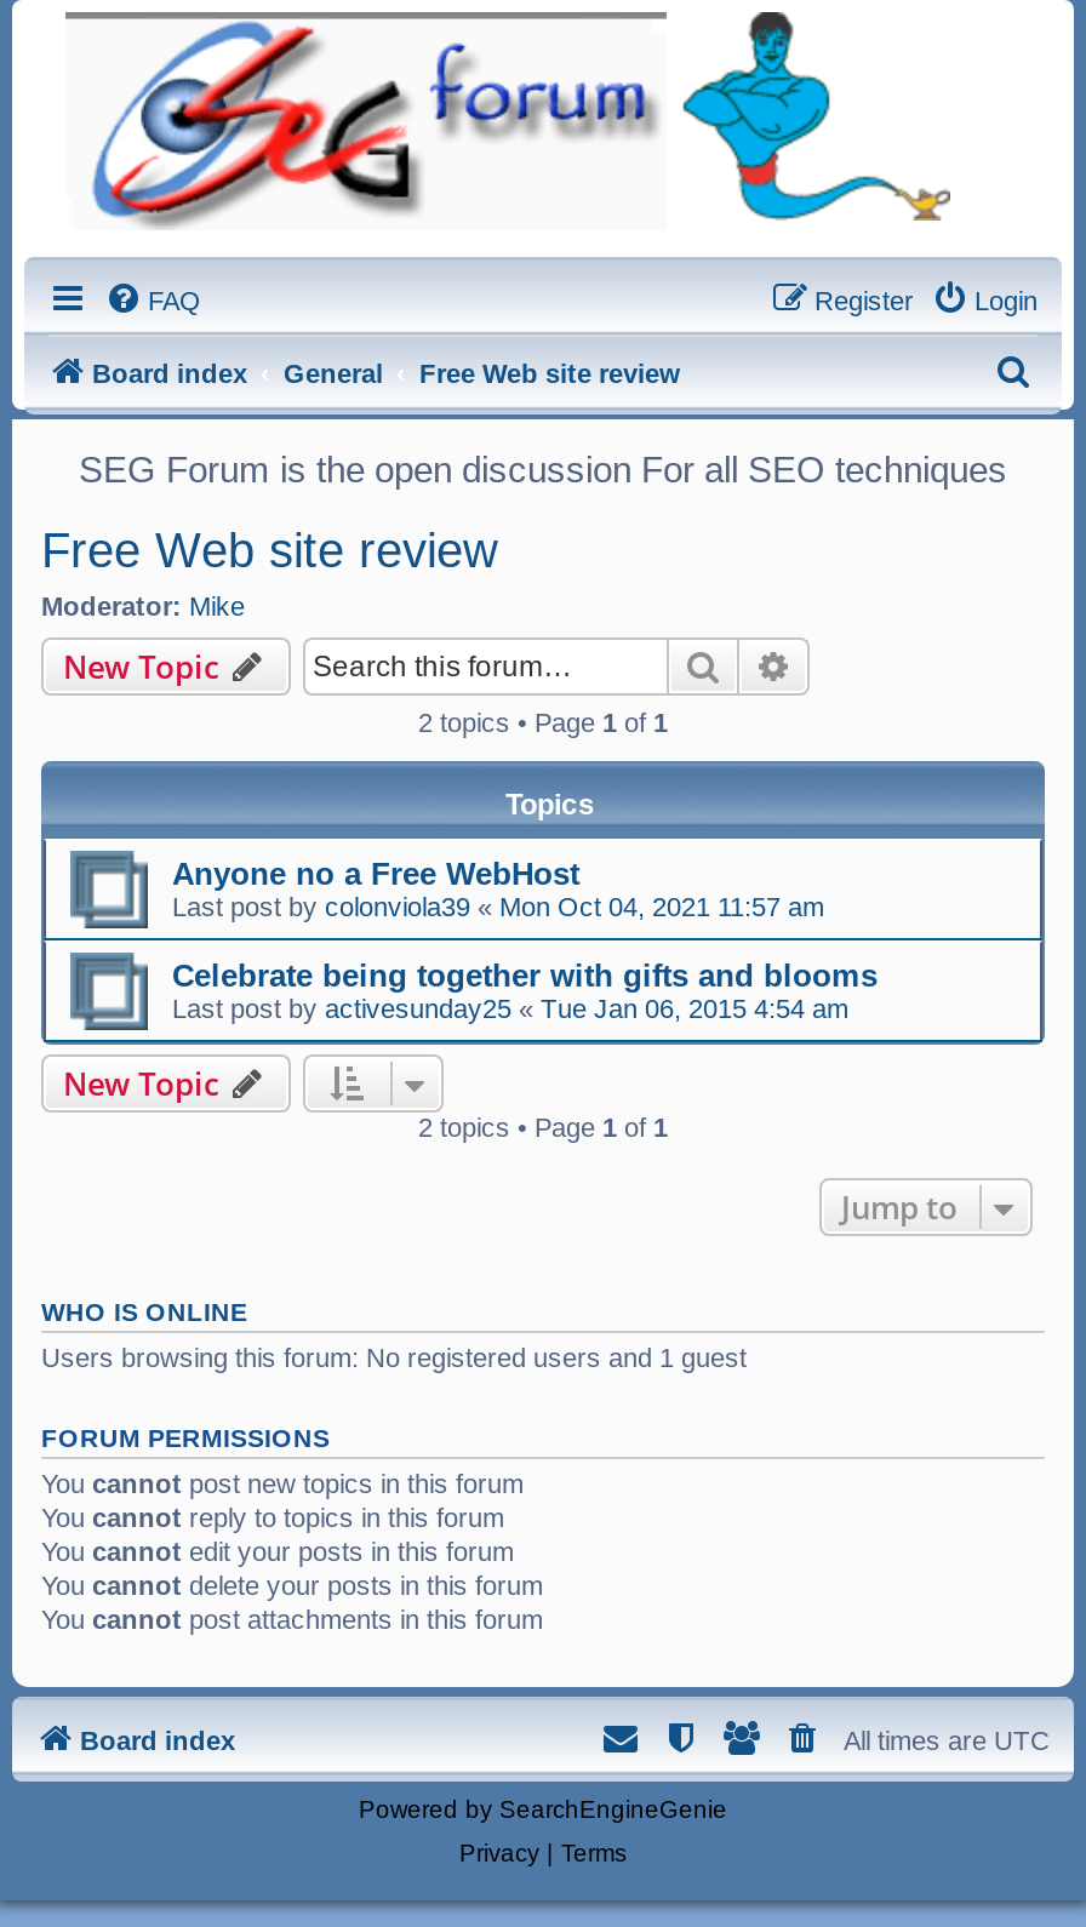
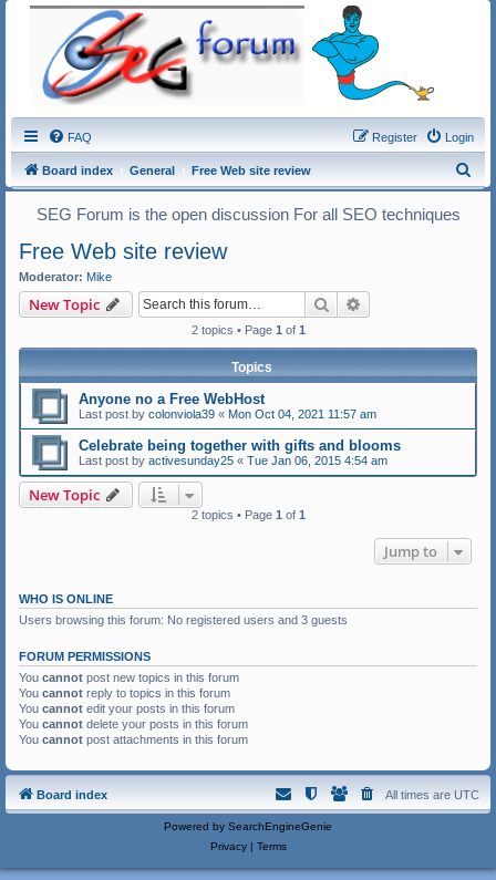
[41,1342,747,1371] Users browsing this forum: No registered users and 1 guest -> [19,613,348,626] Users browsing this forum: No registered users and 3 guests

